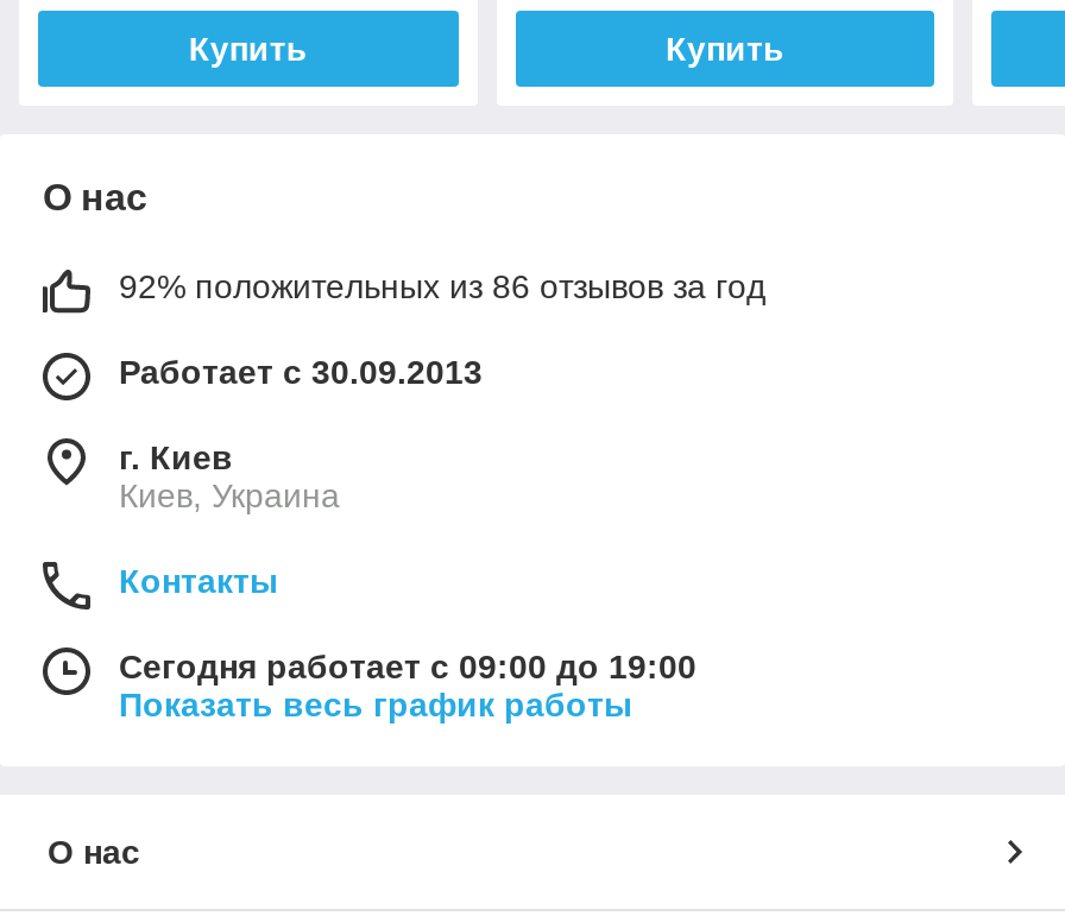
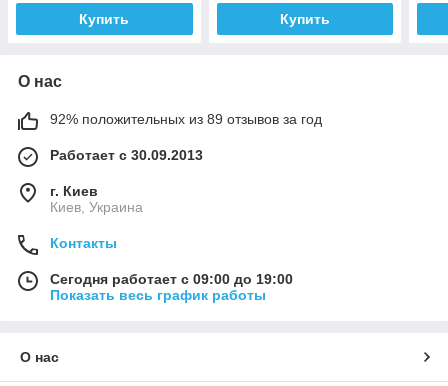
[119,267,765,305] 92% положительных из 86 отзывов за год -> [50,111,322,127] 92% положительных из 89 отзывов за год

